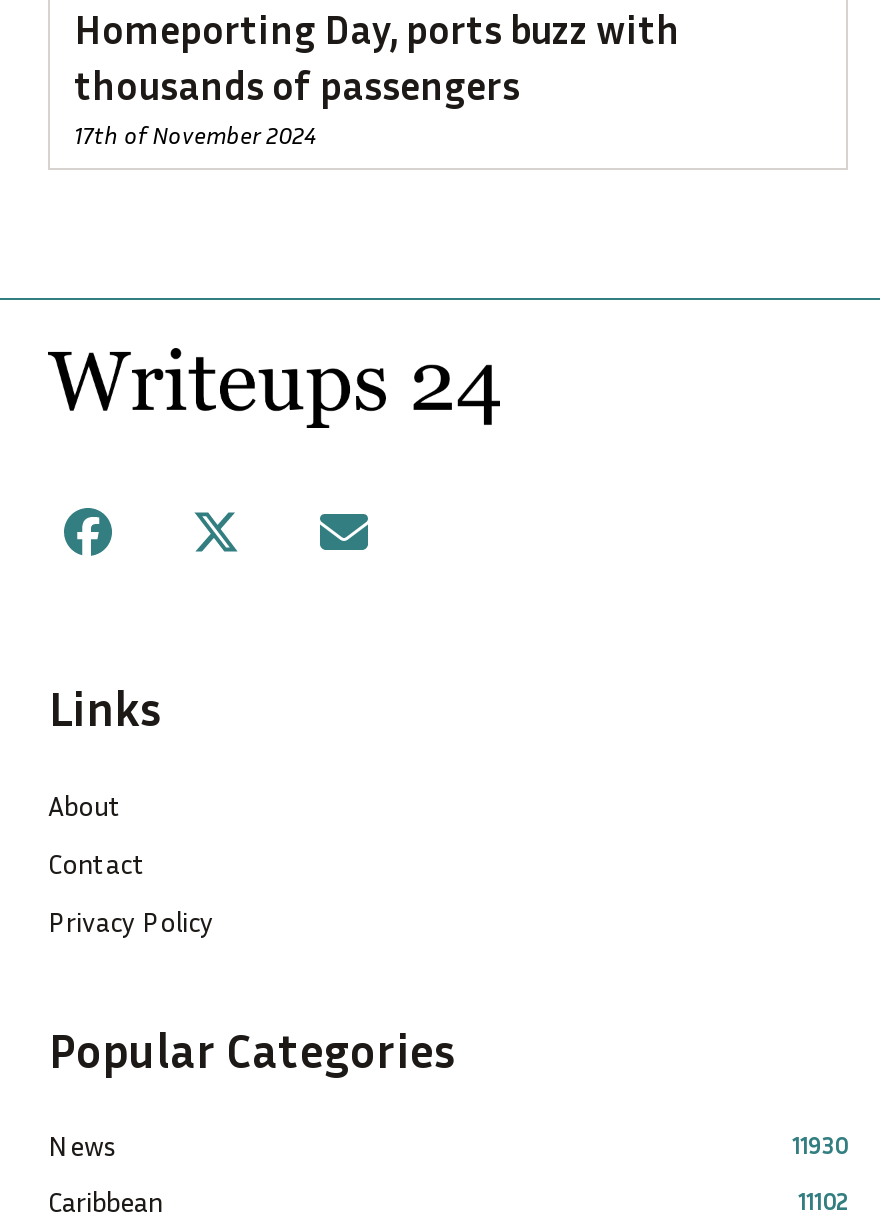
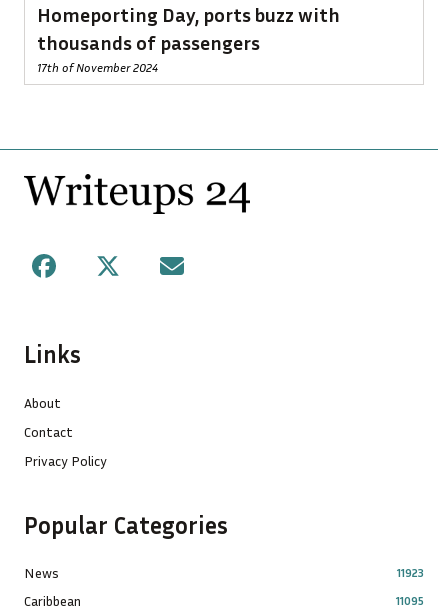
[792,1131,848,1161] 11930 -> [397,565,424,580] 11923
[798,1187,848,1217] 11102 -> [396,593,424,608] 11095

